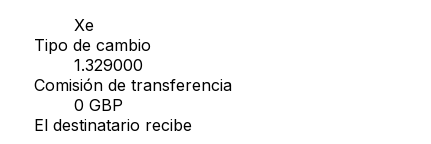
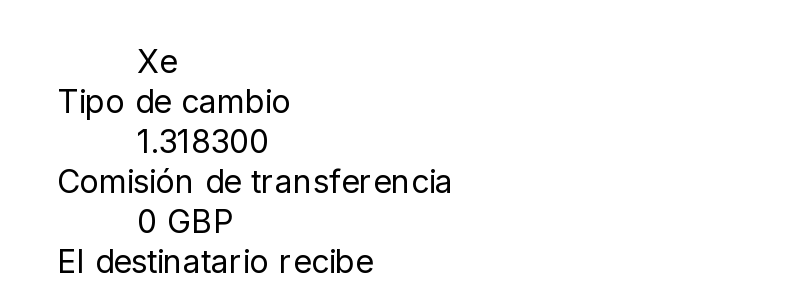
[74,55,143,75] 1.329000 -> [137,121,269,161] 1.318300

